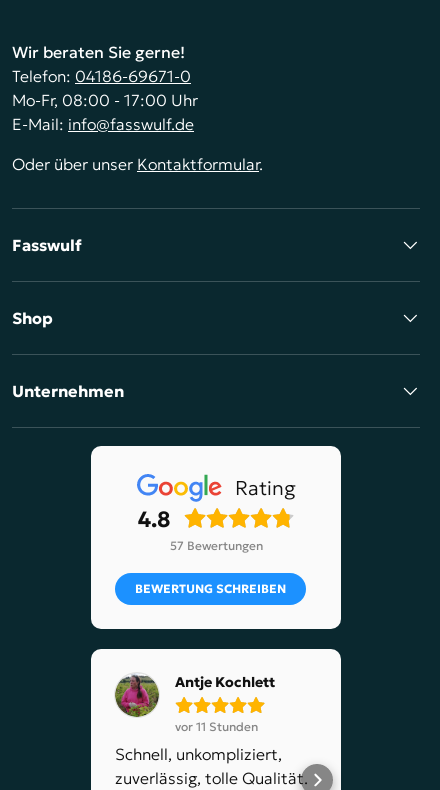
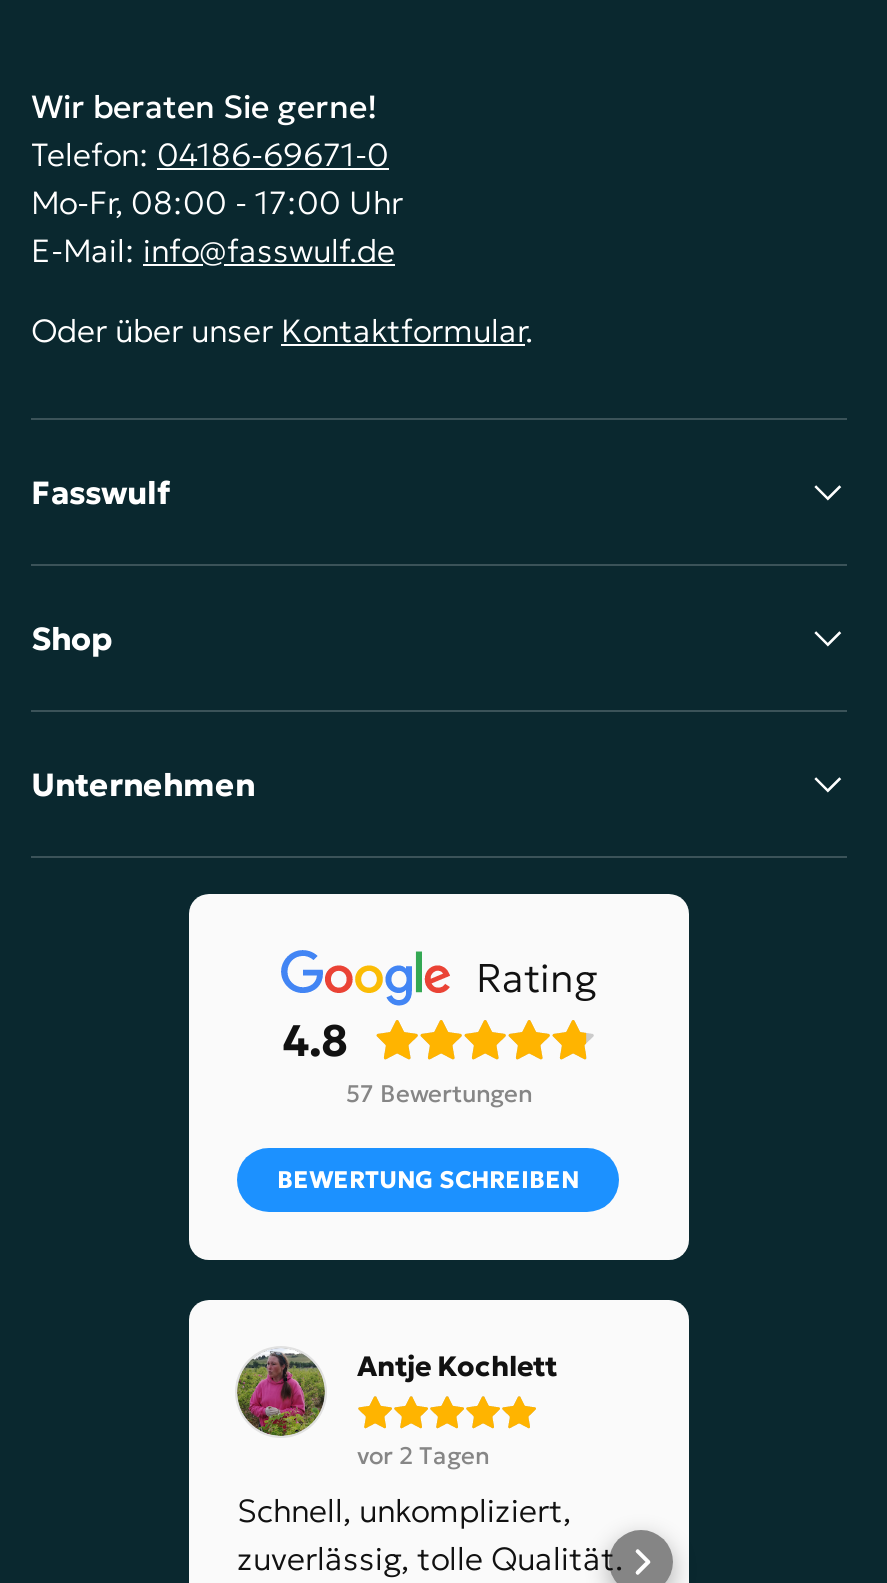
[175,719,258,734] vor 11 Stunden -> [357,1440,489,1470] vor 2 Tagen

